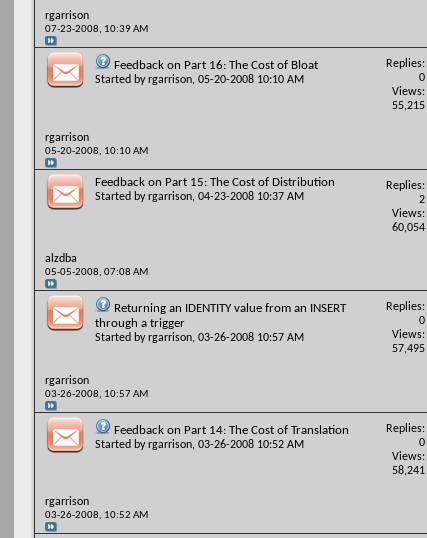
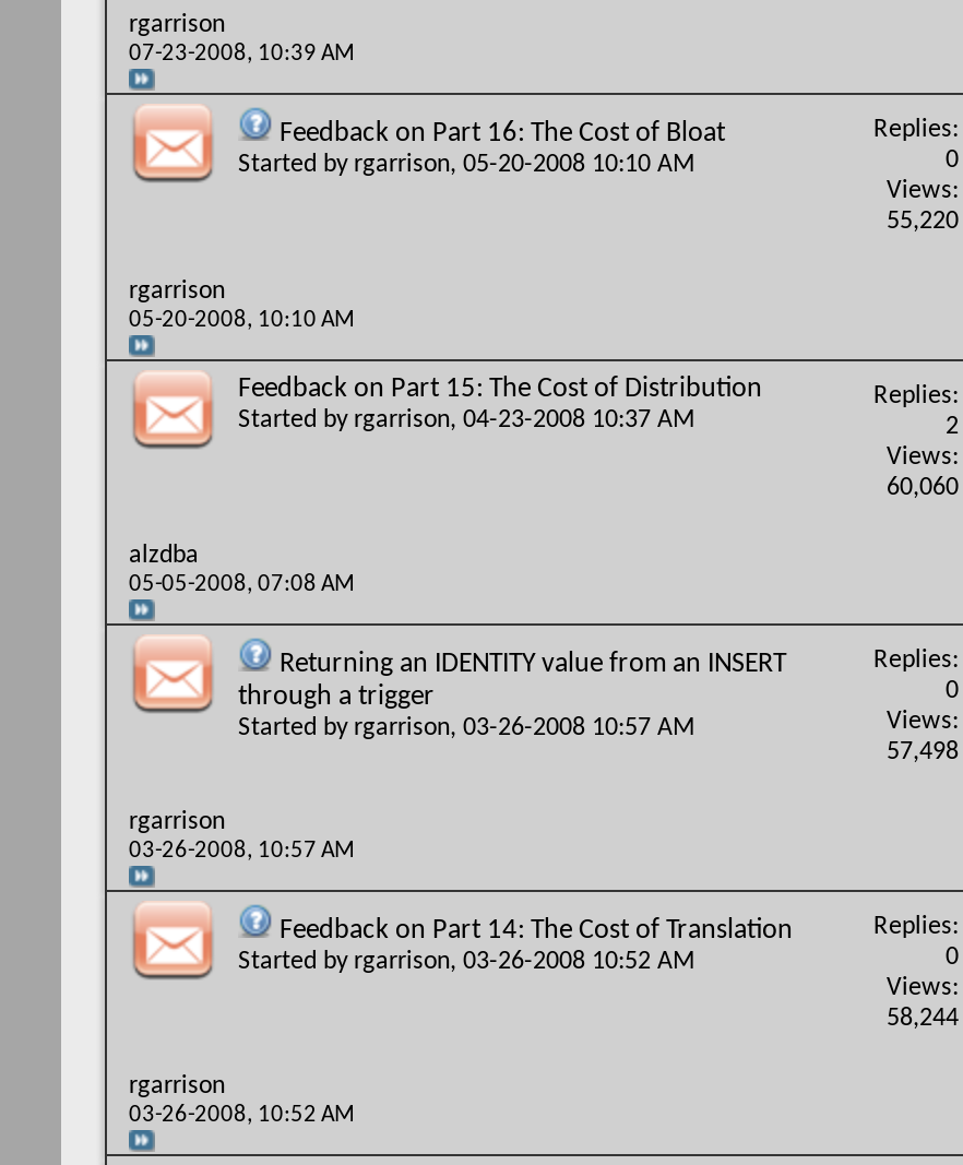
[392,100,425,112] 55,215 -> [887,209,959,235] 55,220
[392,222,425,234] 60,054 -> [887,474,959,500] 60,060
[392,343,425,355] 57,495 -> [887,739,959,765] 57,498
[392,464,425,476] 58,241 -> [887,1004,959,1031] 58,244

